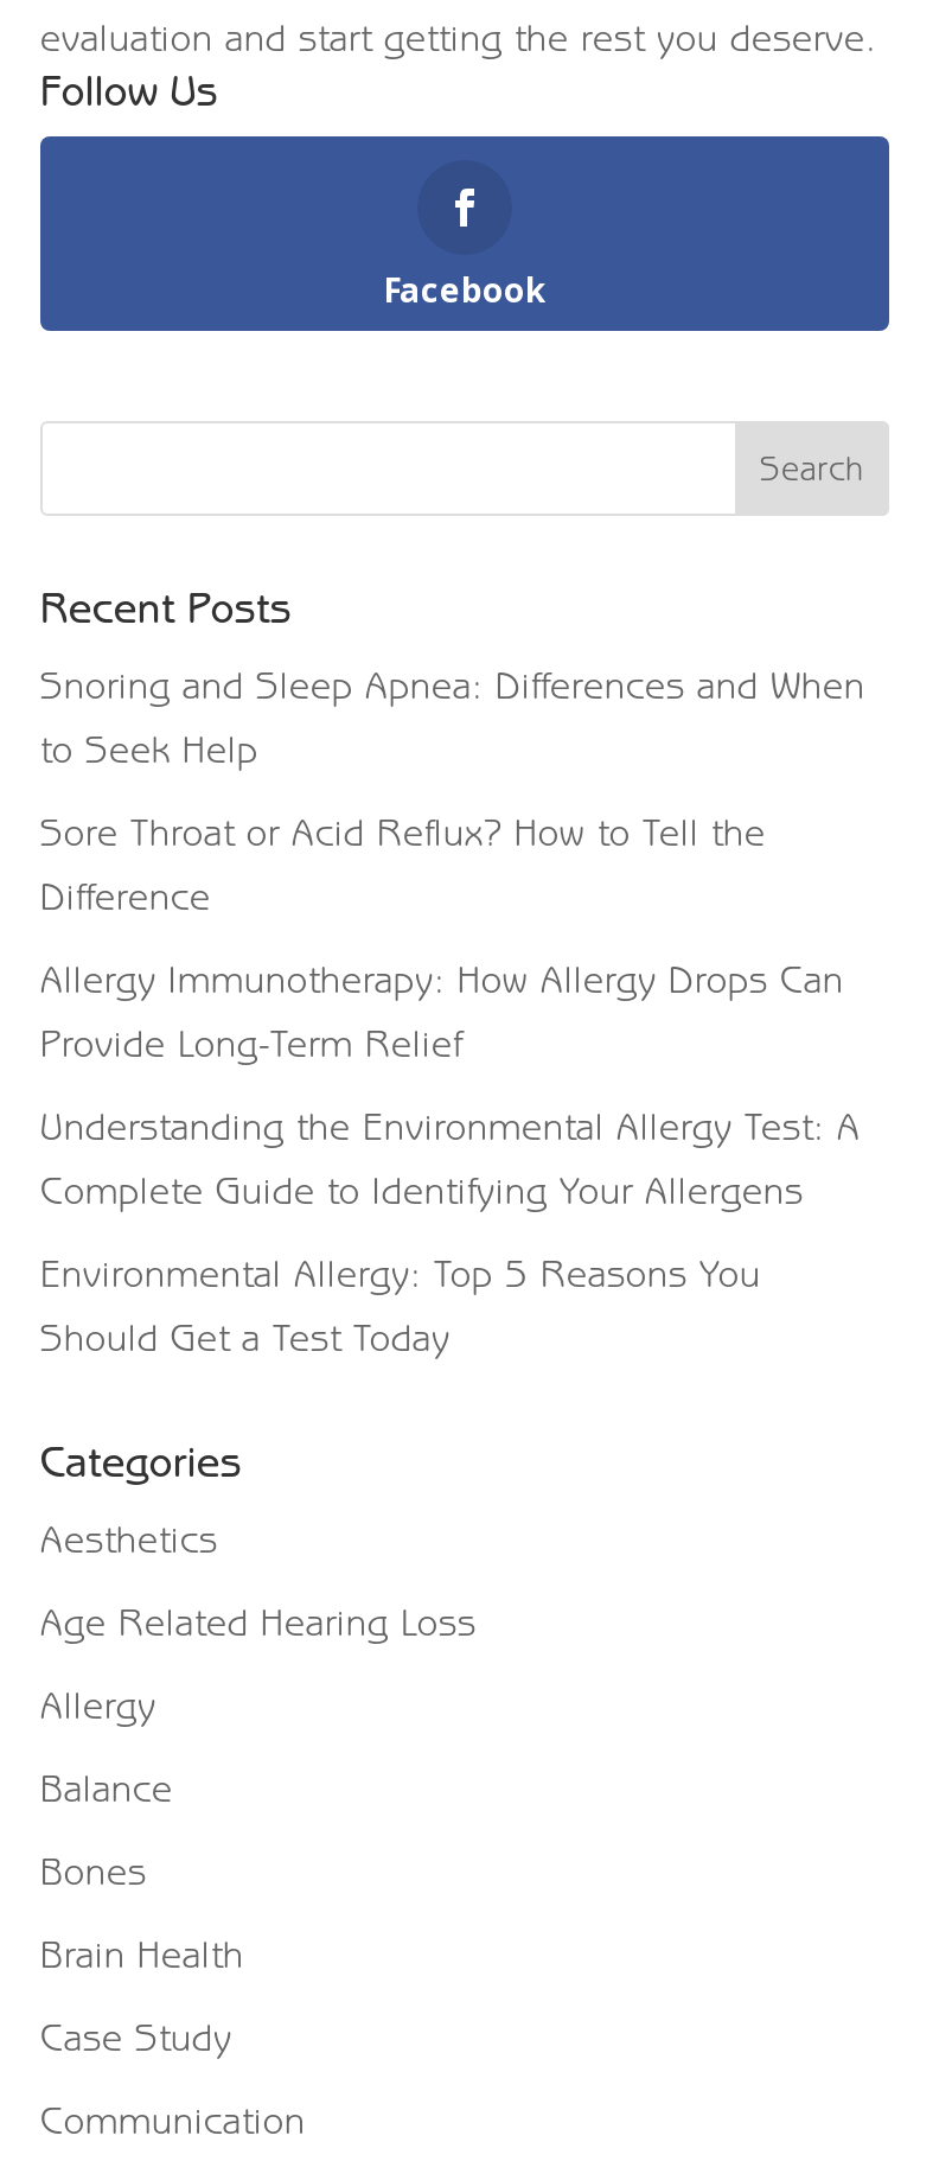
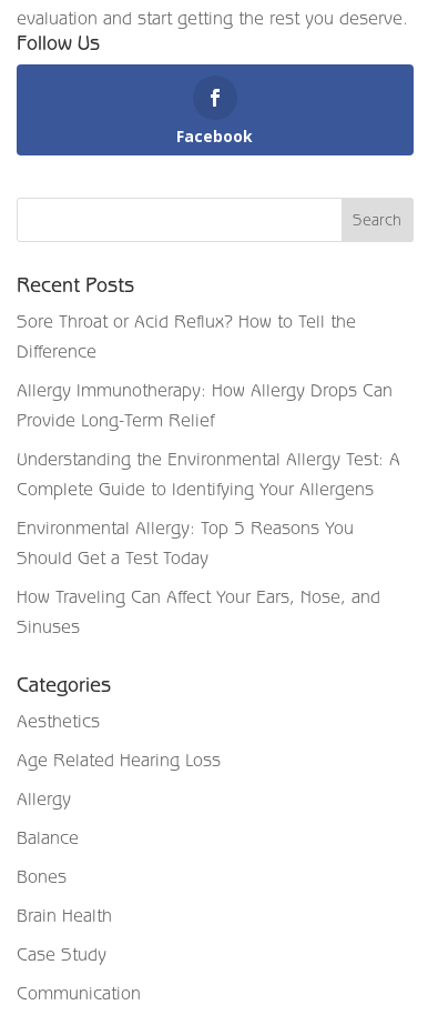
[40,662,865,769] Snoring and Sleep Apnea: Differences and When | to Seek Help -> none
moved [40,809,860,1357] -> [16,310,400,567]: Sore Throat or Acid Reflux? How to Tell the | Difference | Allergy Immunotherapy: How Allergy Drops Can | Provide Long-Term Relief | Understanding the Environmental Allergy Test: A | Complete Guide to Identifying Your Allergens | Environmental Allergy: Top 5 Reasons You | Should Get a Test Today
none -> [16,586,380,636] How Traveling Can Affect Your Ears, Nose, and | Sinuses

